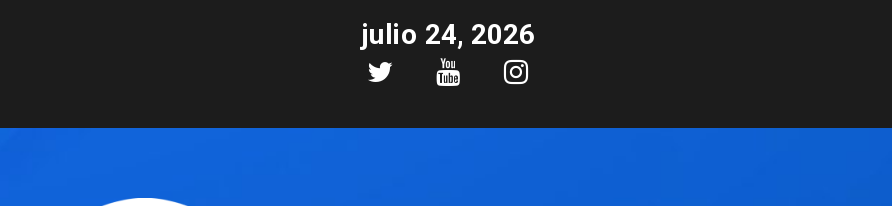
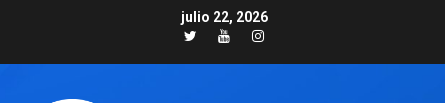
[361,18,535,50] julio 24, 2026 -> [180,9,267,25] julio 22, 2026

